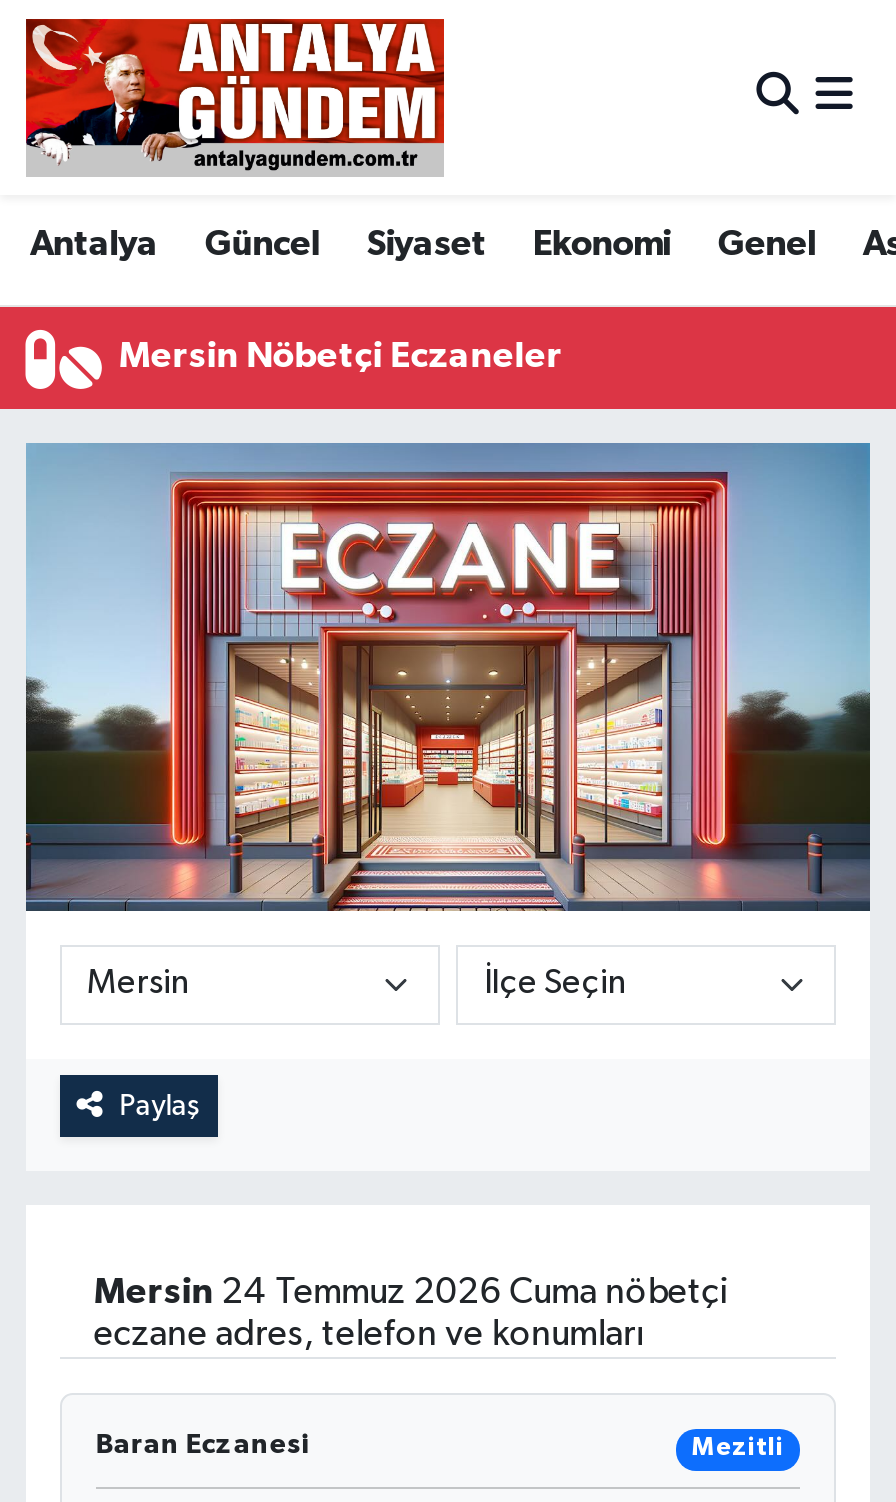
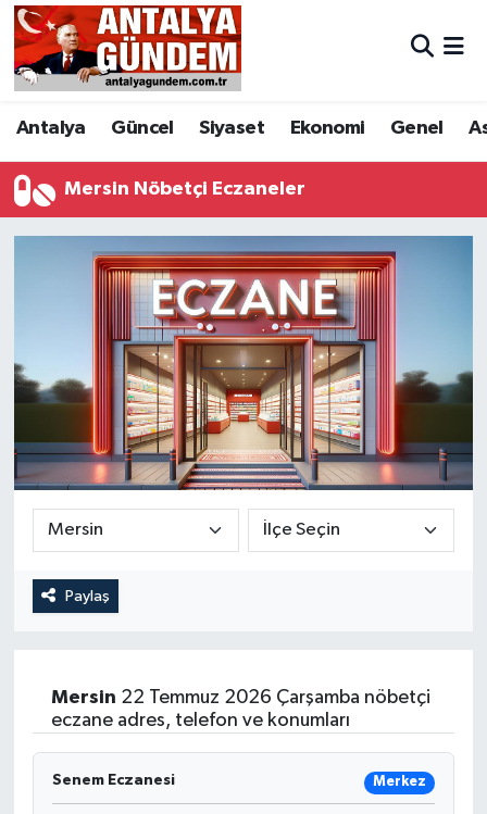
[94,1275,728,1311] Mersin 24 Temmuz 2026 Cuma nöbetçi -> [51,688,430,707] Mersin 22 Temmuz 2026 Çarşamba nöbetçi
[96,1431,784,1462] Baran Eczanesi | Mezitli -> [52,772,426,789] Senem Eczanesi | Merkez

